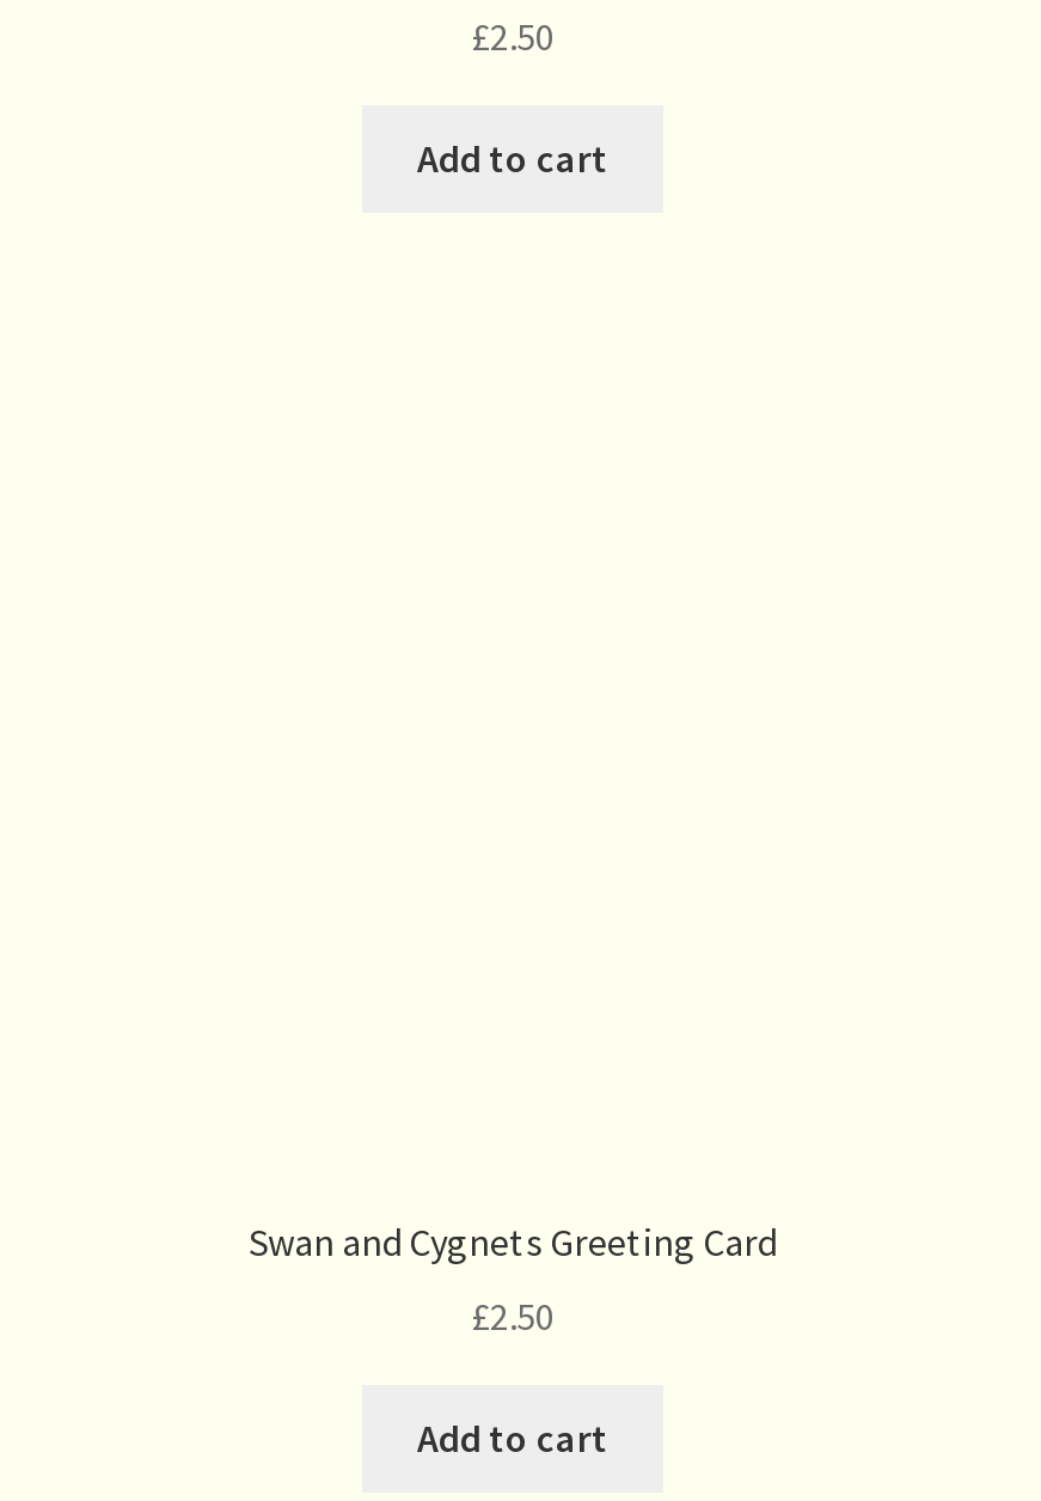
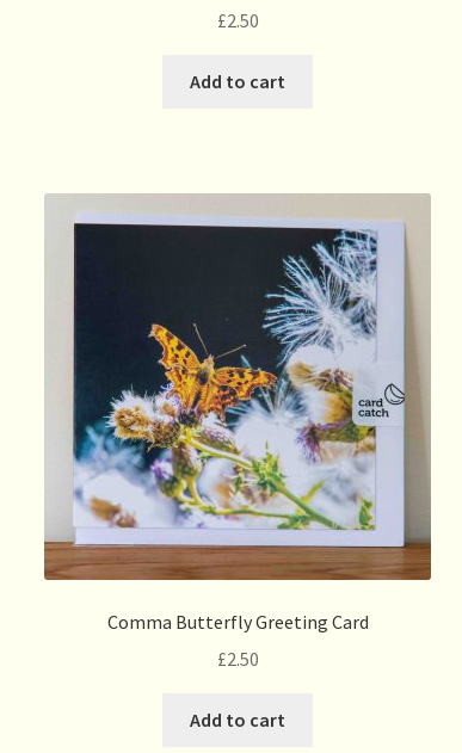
none -> [43,193,432,581] [image]
[249,1218,777,1266] Swan and Cygnets Greeting Card -> [107,610,368,634] Comma Butterfly Greeting Card

